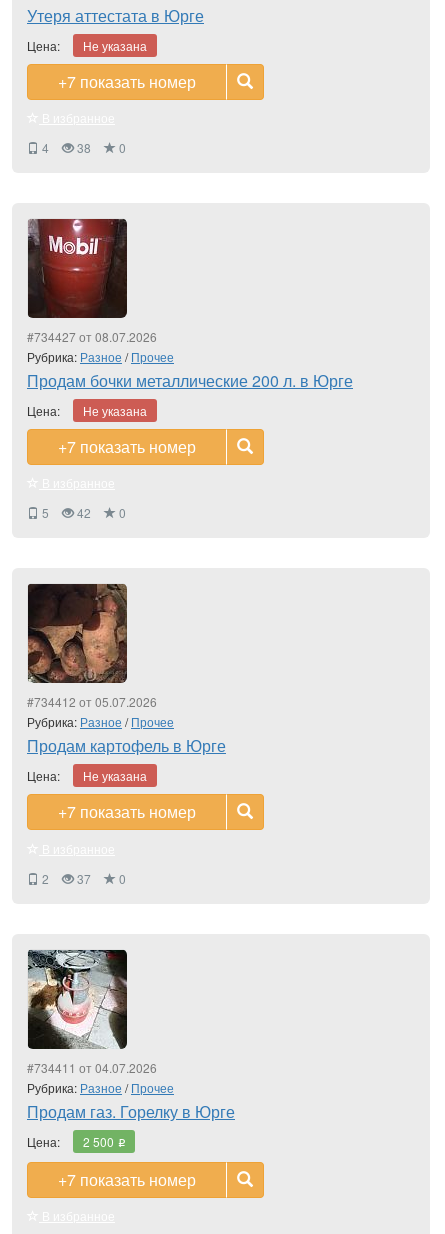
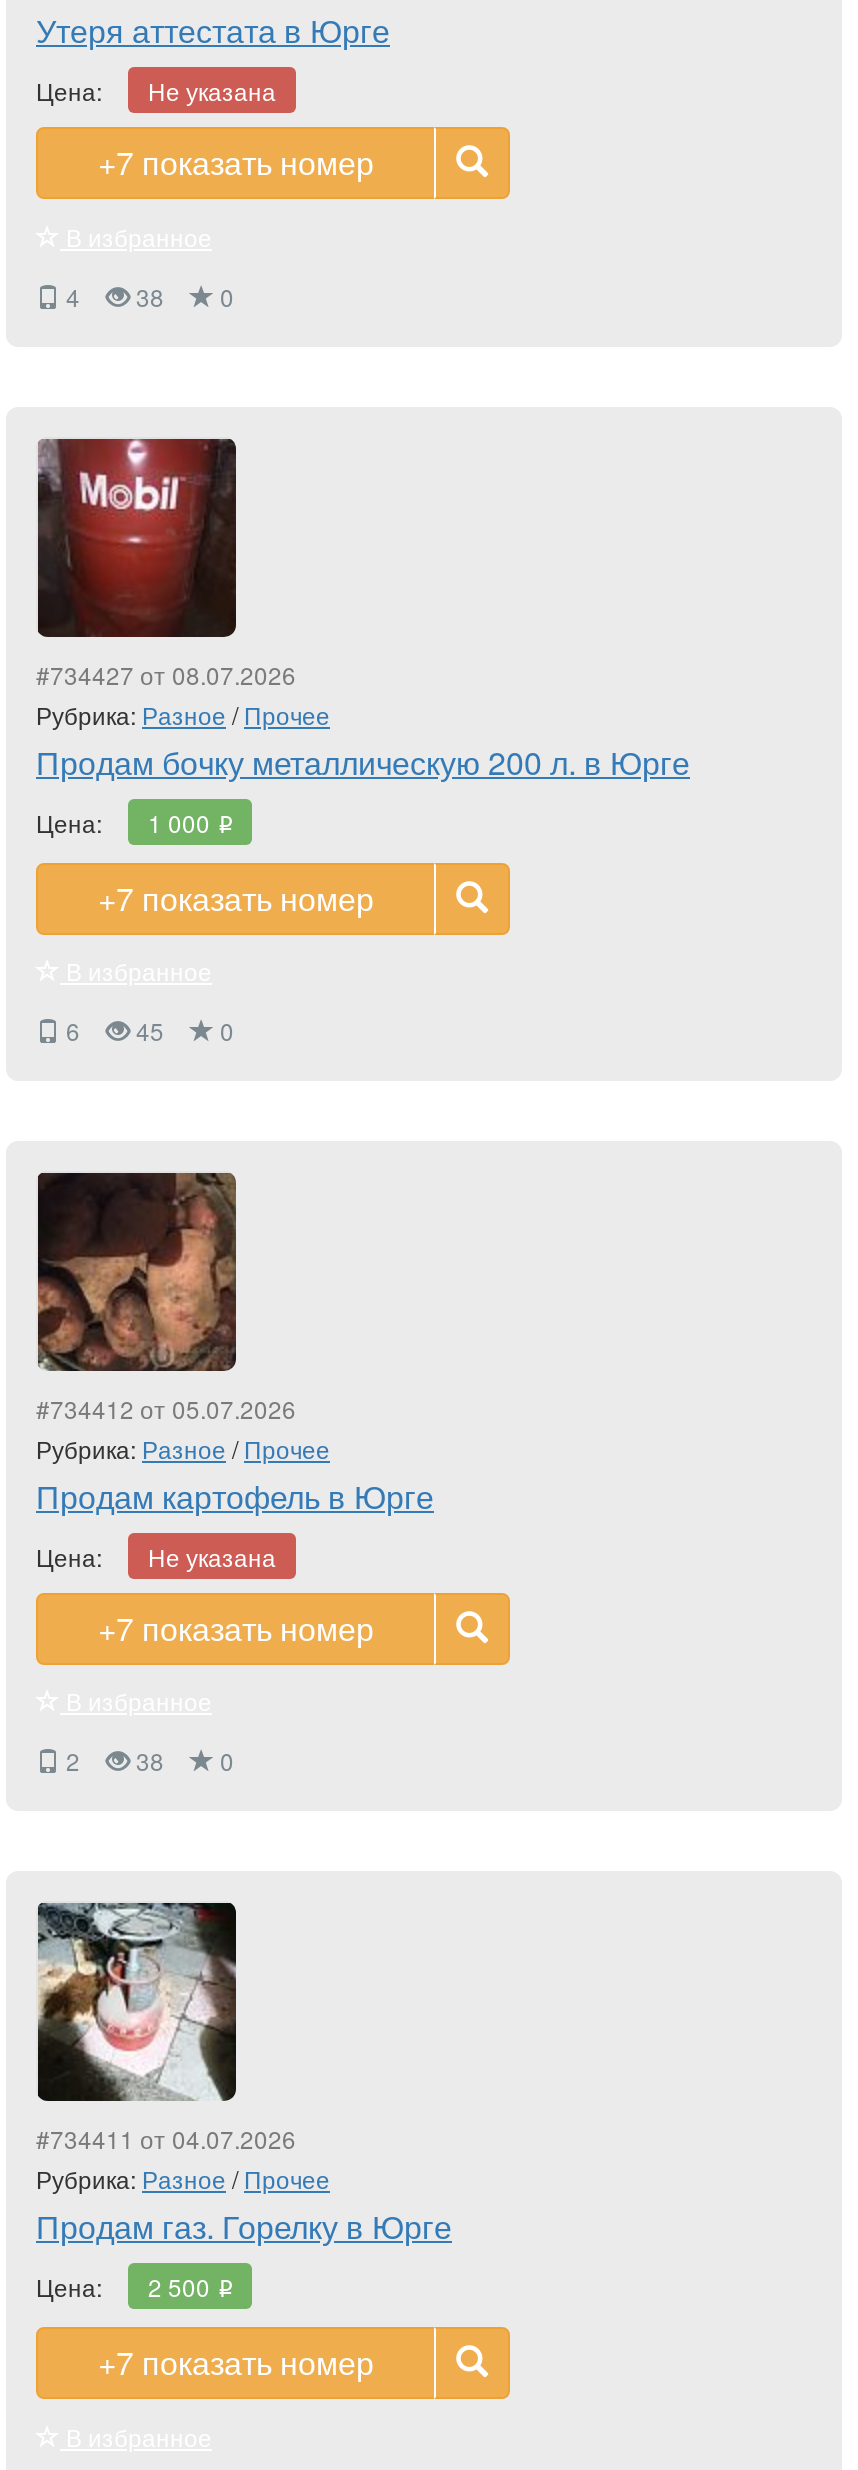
[27,369,353,392] Продам бочки металлические 200 л. в Юрге -> [36,738,690,784] Продам бочку металлическую 200 л. в Юрге
[83,402,147,419] Не указана -> [148,804,232,838] 1 000 i
[39,504,49,521] 5 -> [60,1012,80,1046] 6
[74,504,91,521] 42 -> [130,1012,164,1046] 45
[39,869,126,886] 2 37 0 -> [60,1743,234,1777] 2 38 0

